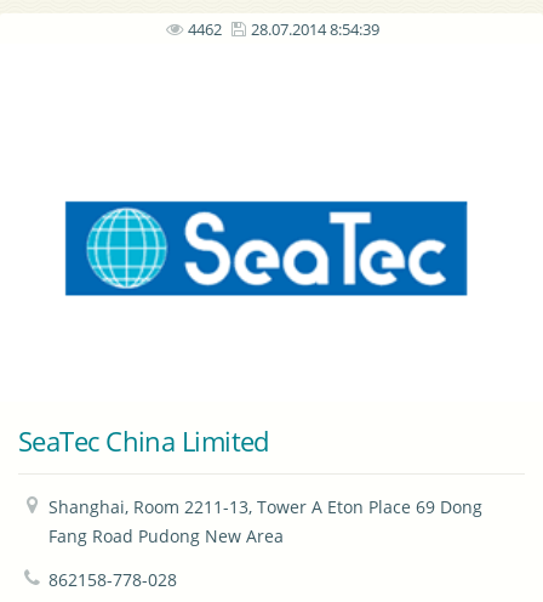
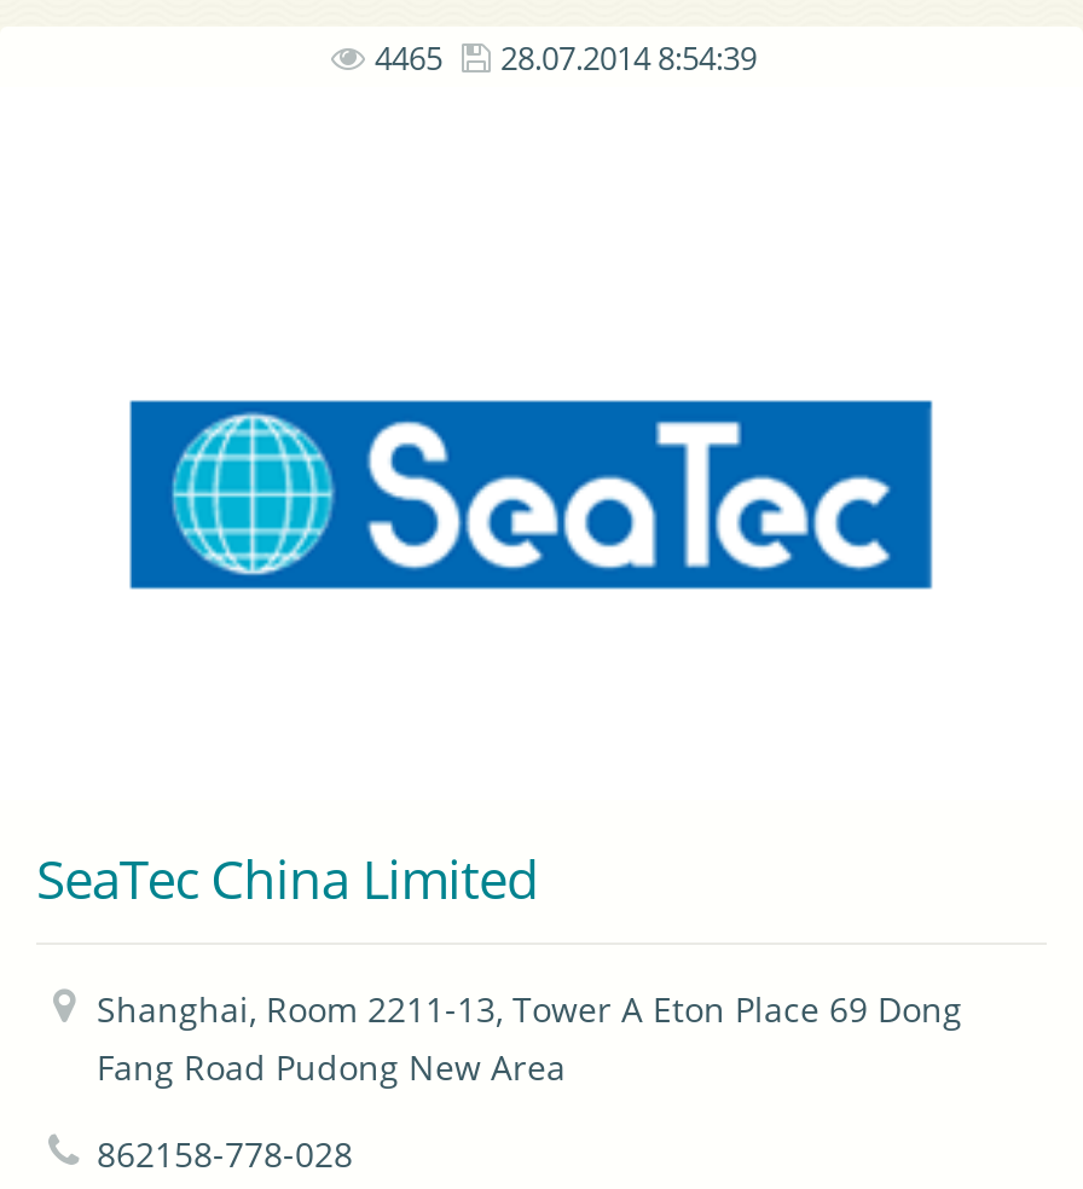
[188,18,379,40] 4462 28.07.2014 8:54:39 -> [375,36,757,80] 4465 28.07.2014 8:54:39

